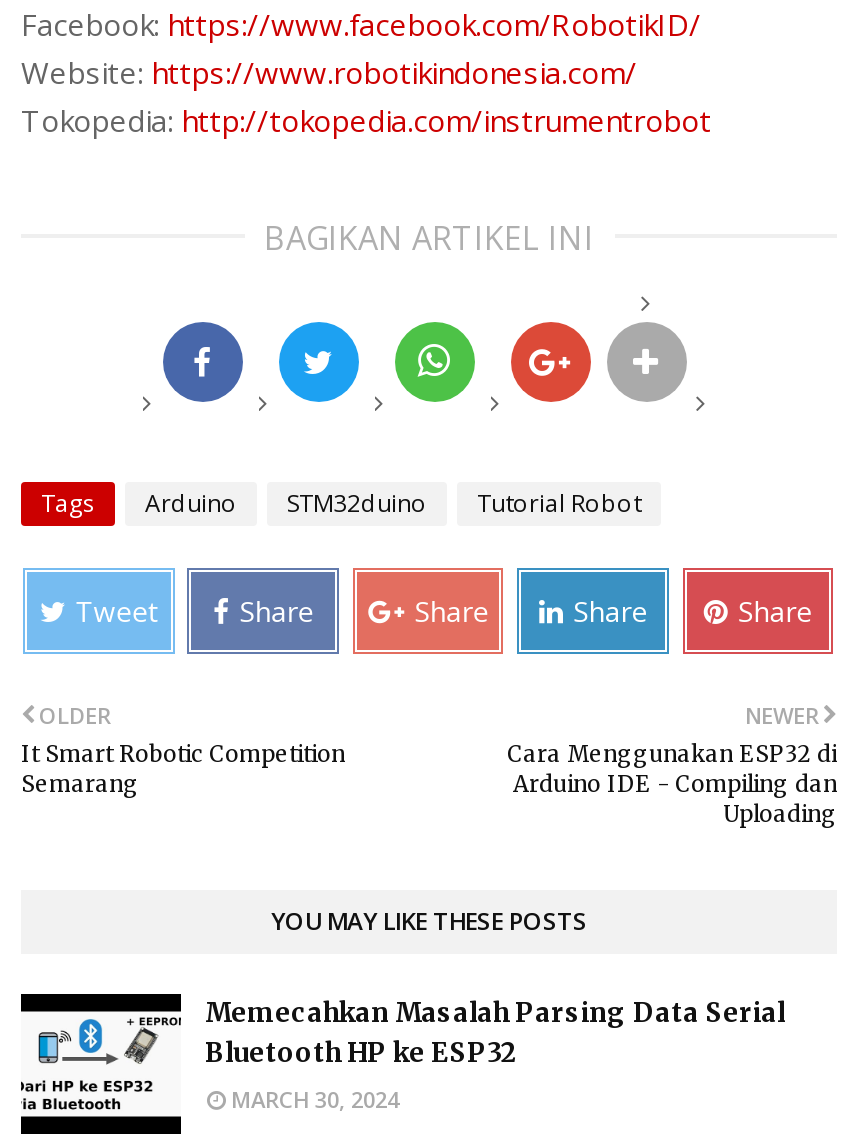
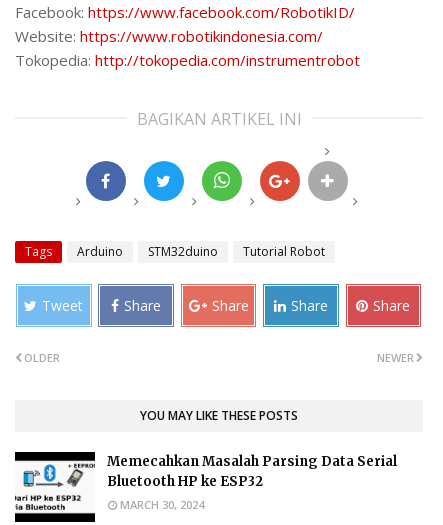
[21,740,345,798] It Smart Robotic Competition | Semarang -> none
[507,740,837,828] Cara Menggunakan ESP32 di | Arduino IDE - Compiling dan | Uploading -> none

